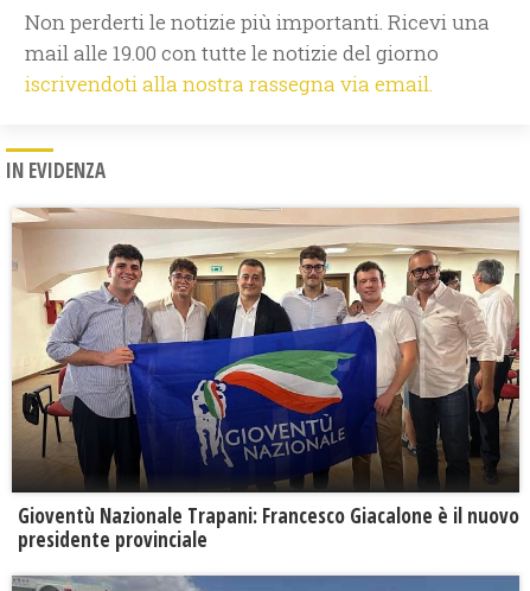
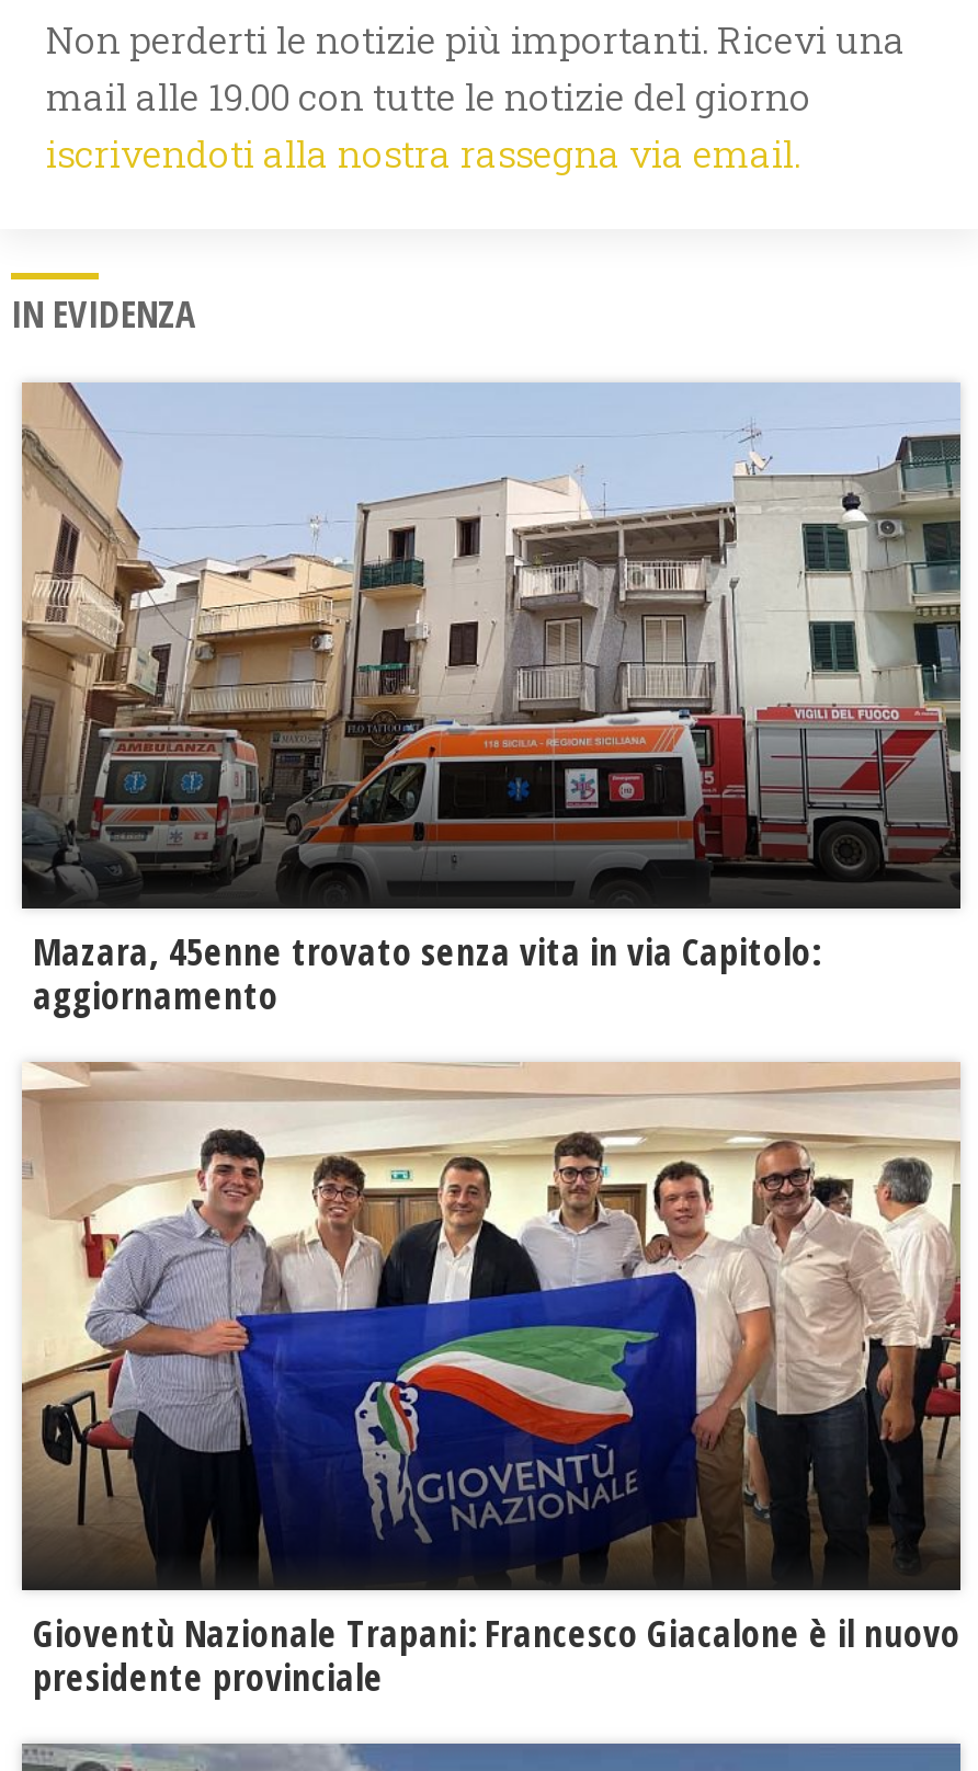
none -> [20,382,963,1021] [image] | Mazara, 45enne trovato senza vita in via Capitolo: | aggiornamento

